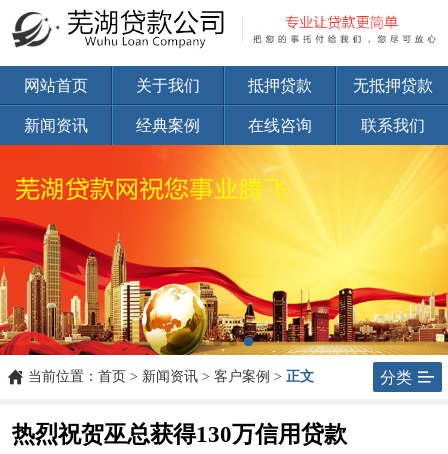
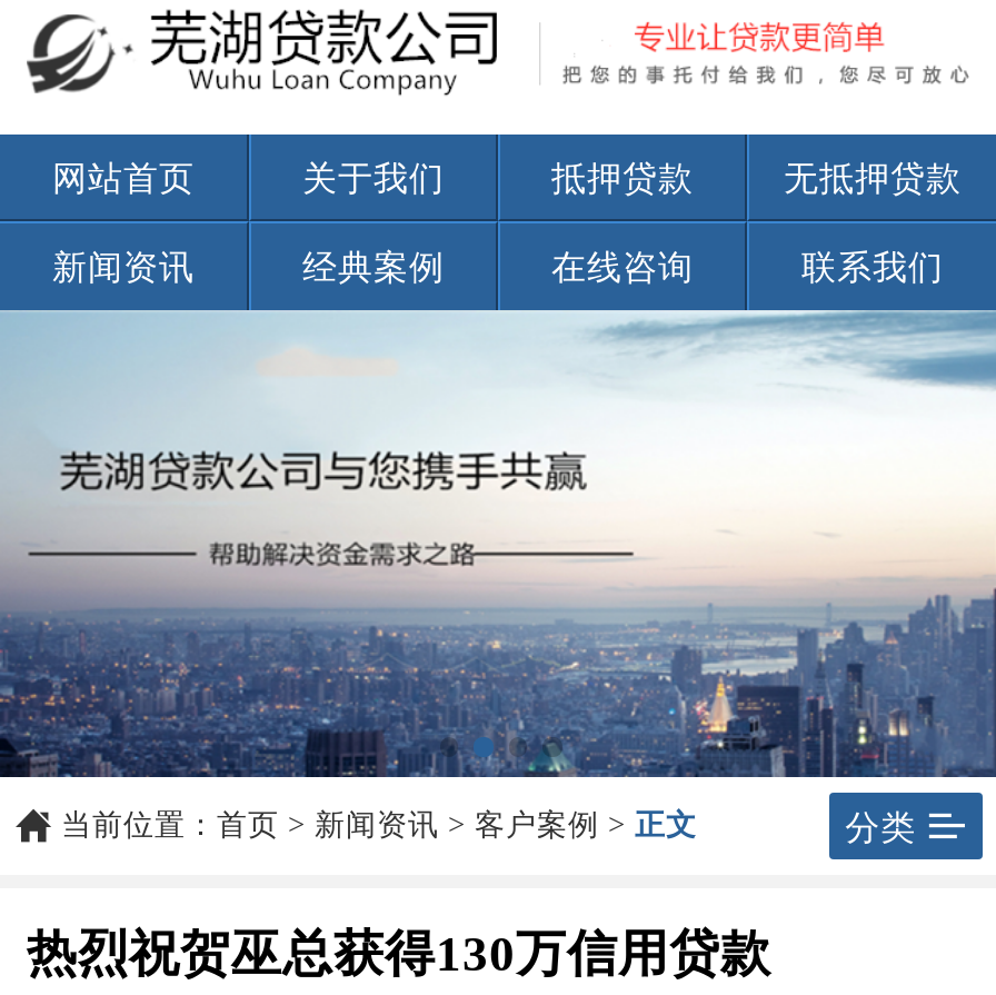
[3,144,445,356] [image] -> [7,308,989,779] [image]

